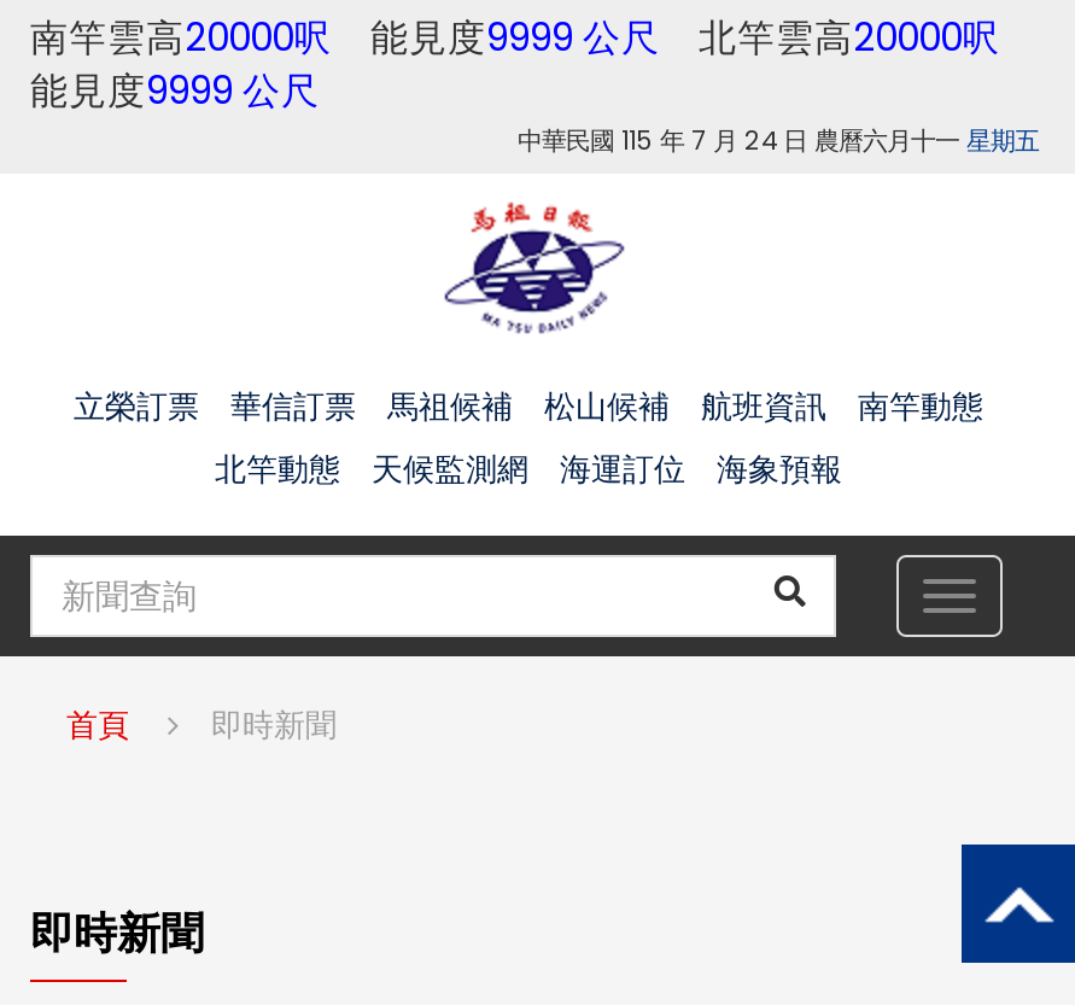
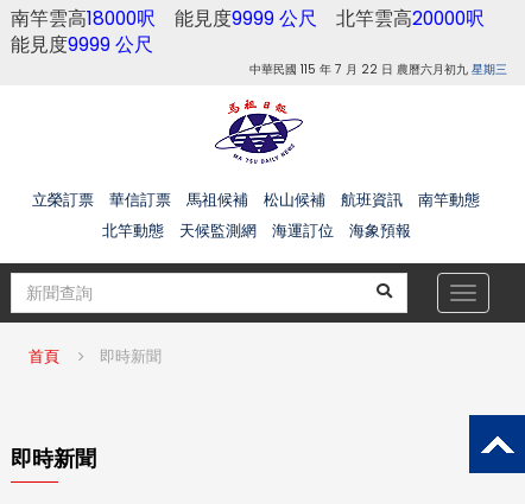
[30,12,1039,63] 南竿雲高20000呎能見度9999 公尺北竿雲高20000呎 -> [11,6,504,31] 南竿雲高18000呎能見度9999 公尺北竿雲高20000呎
[518,123,1039,159] 中華民國 115 年 7 月 24 日 農曆六月十一星期五 -> [249,60,507,78] 中華民國 115 年 7 月 22 日 農曆六月初九星期三

